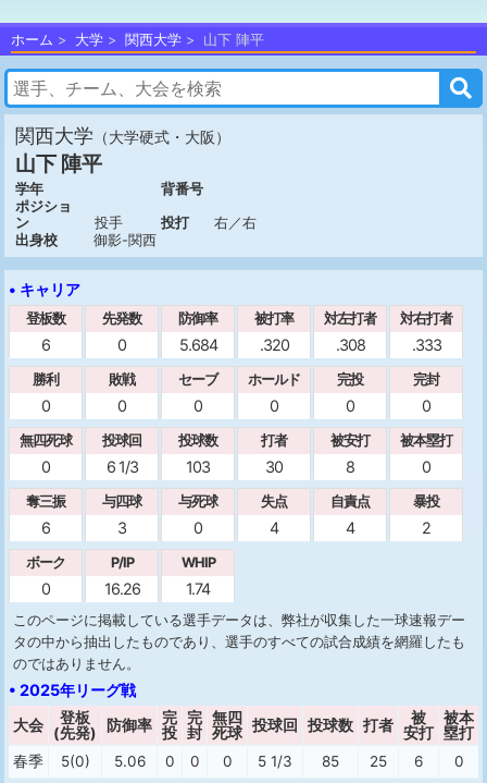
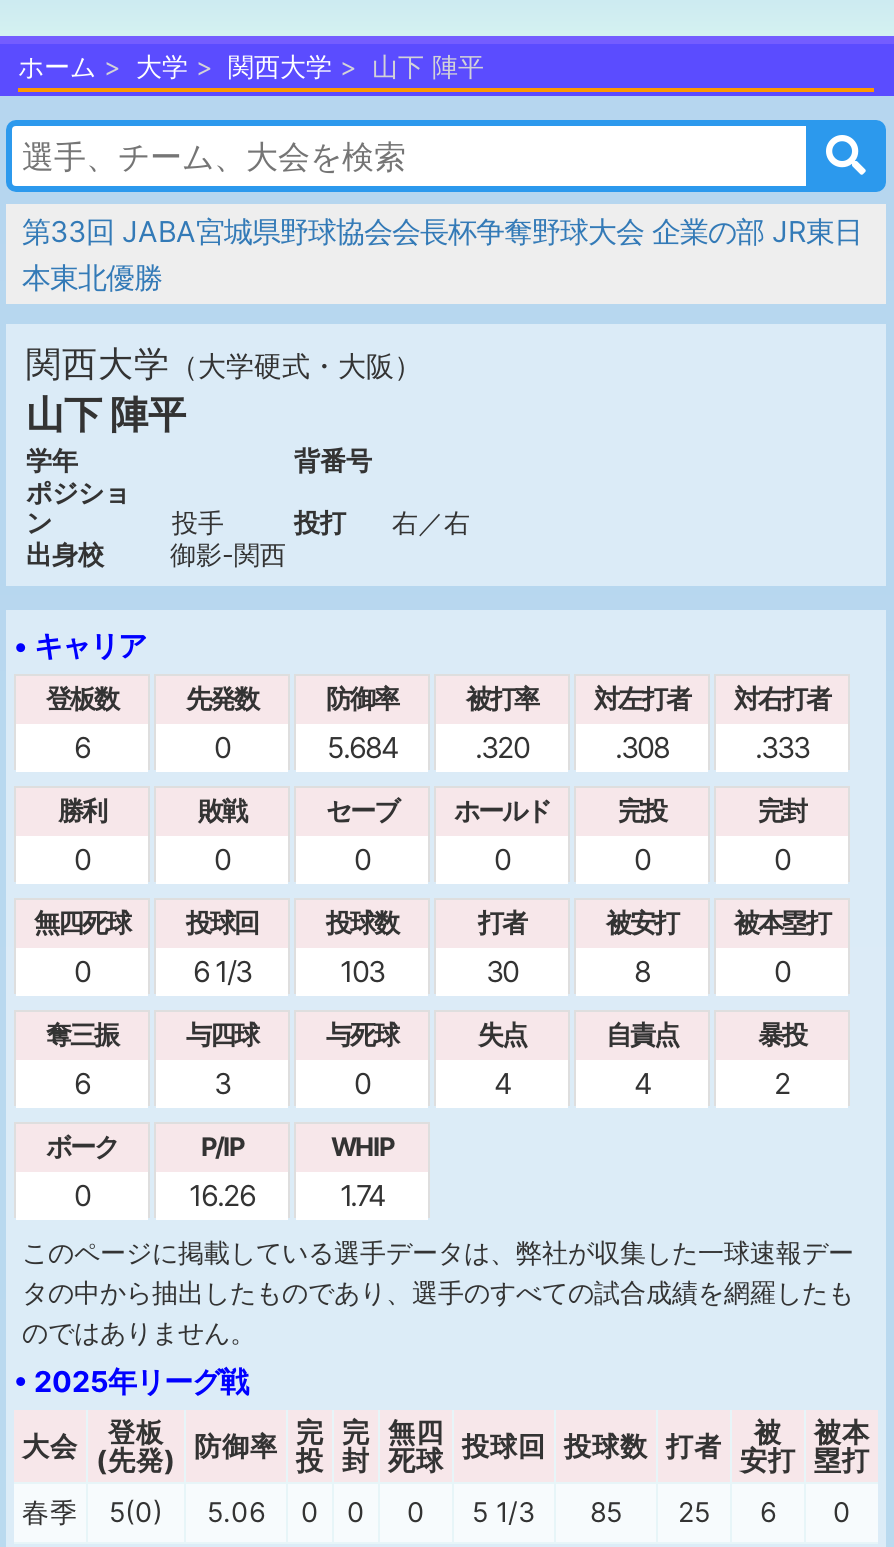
none -> [22,214,862,294] 第33回 JABA宮城県野球協会会長杯争奪野球大会 企業の部 JR東日 | 本東北優勝

